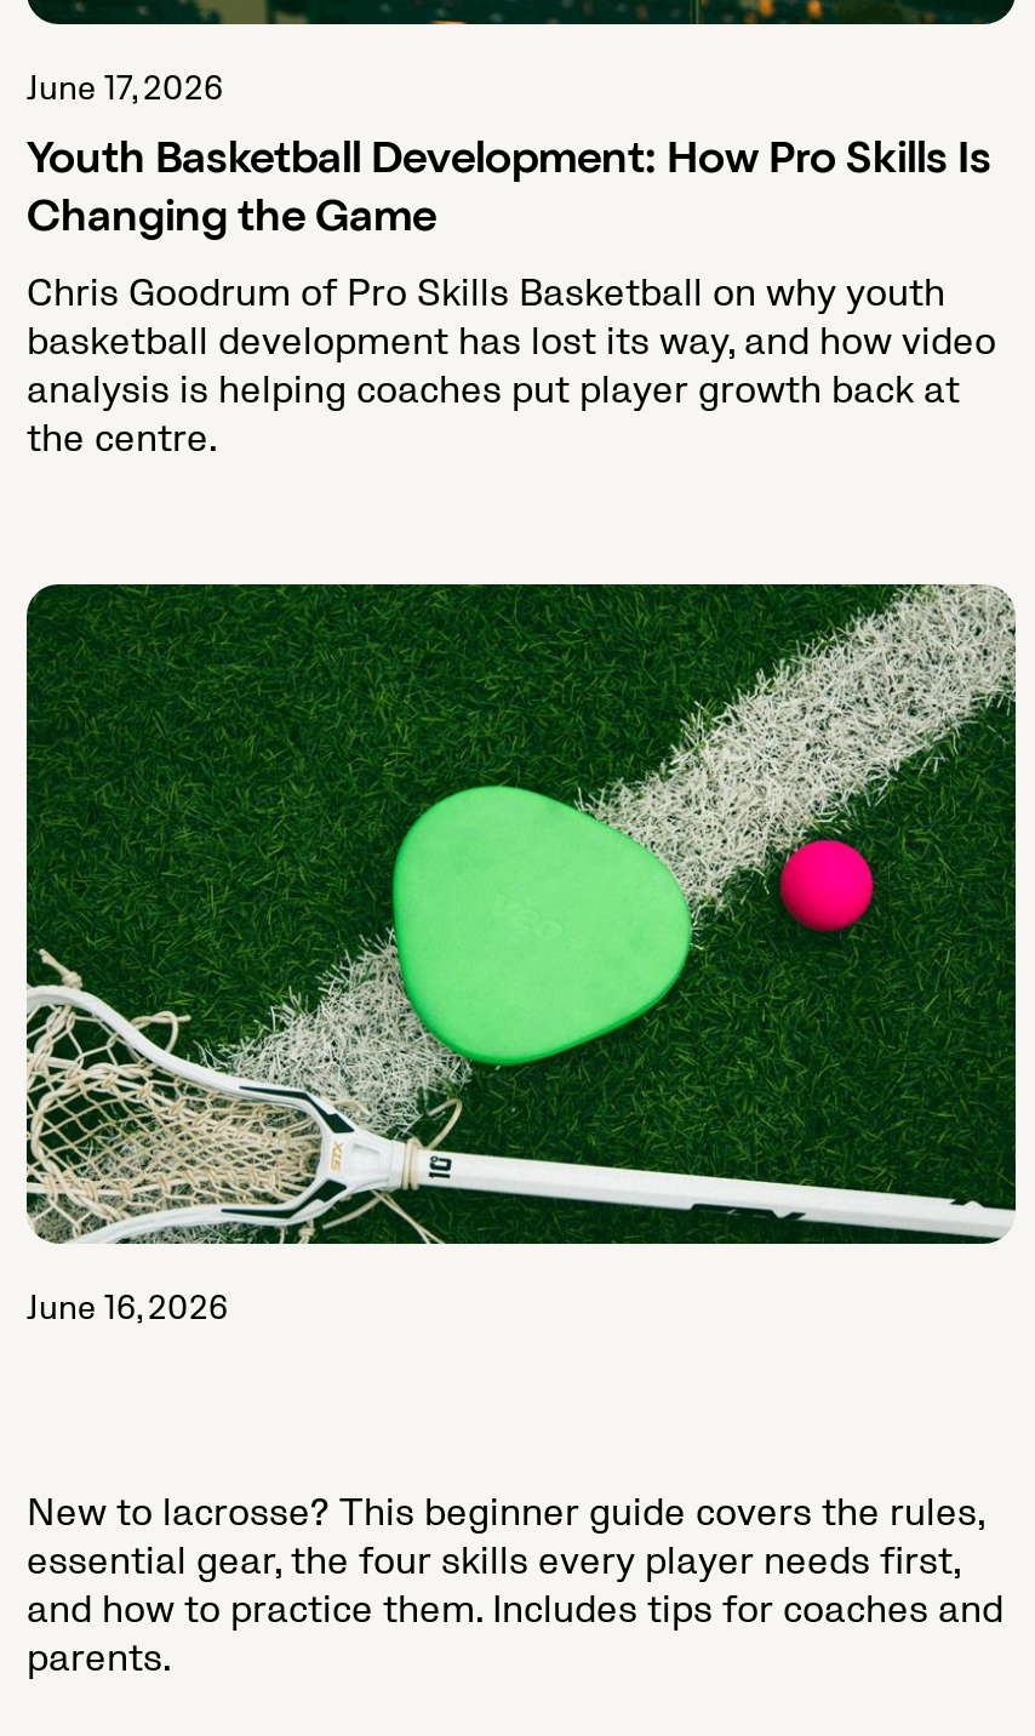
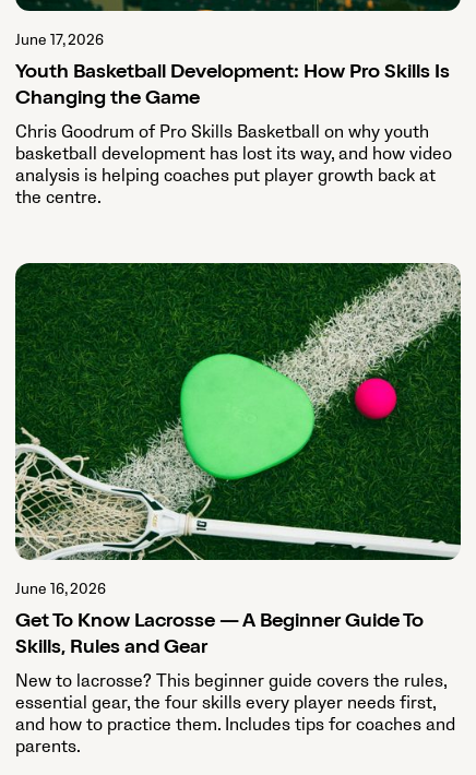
none -> [15,612,424,658] Get To Know Lacrosse — A Beginner Guide To | Skills, Rules and Gear

